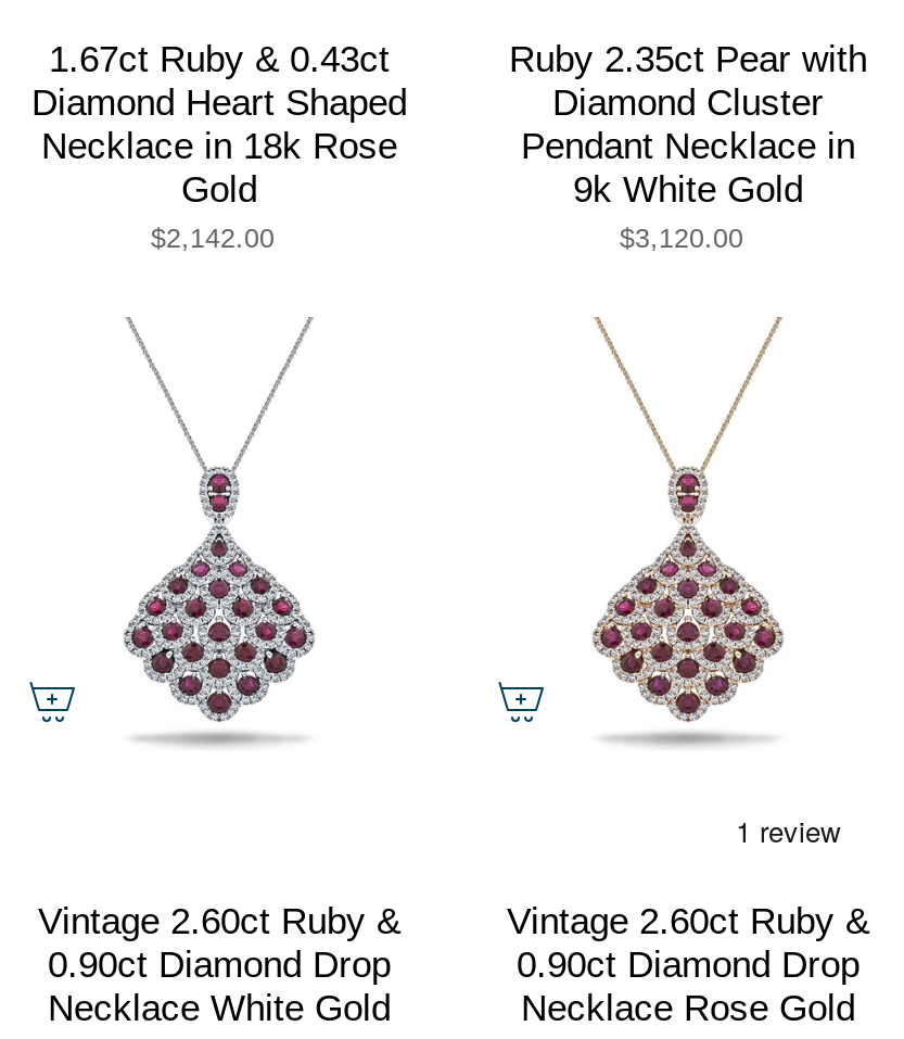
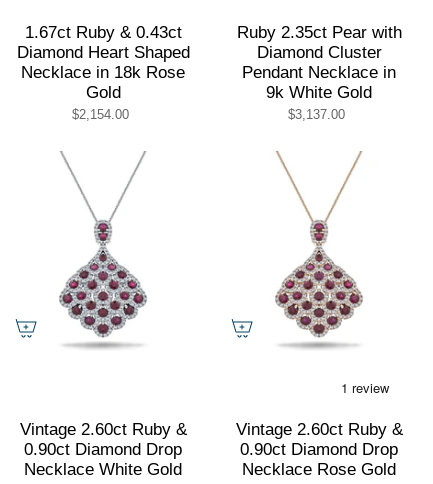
[151,224,275,254] $2,142.00 -> [71,108,128,122] $2,154.00
[620,224,743,254] $3,120.00 -> [287,108,344,122] $3,137.00

